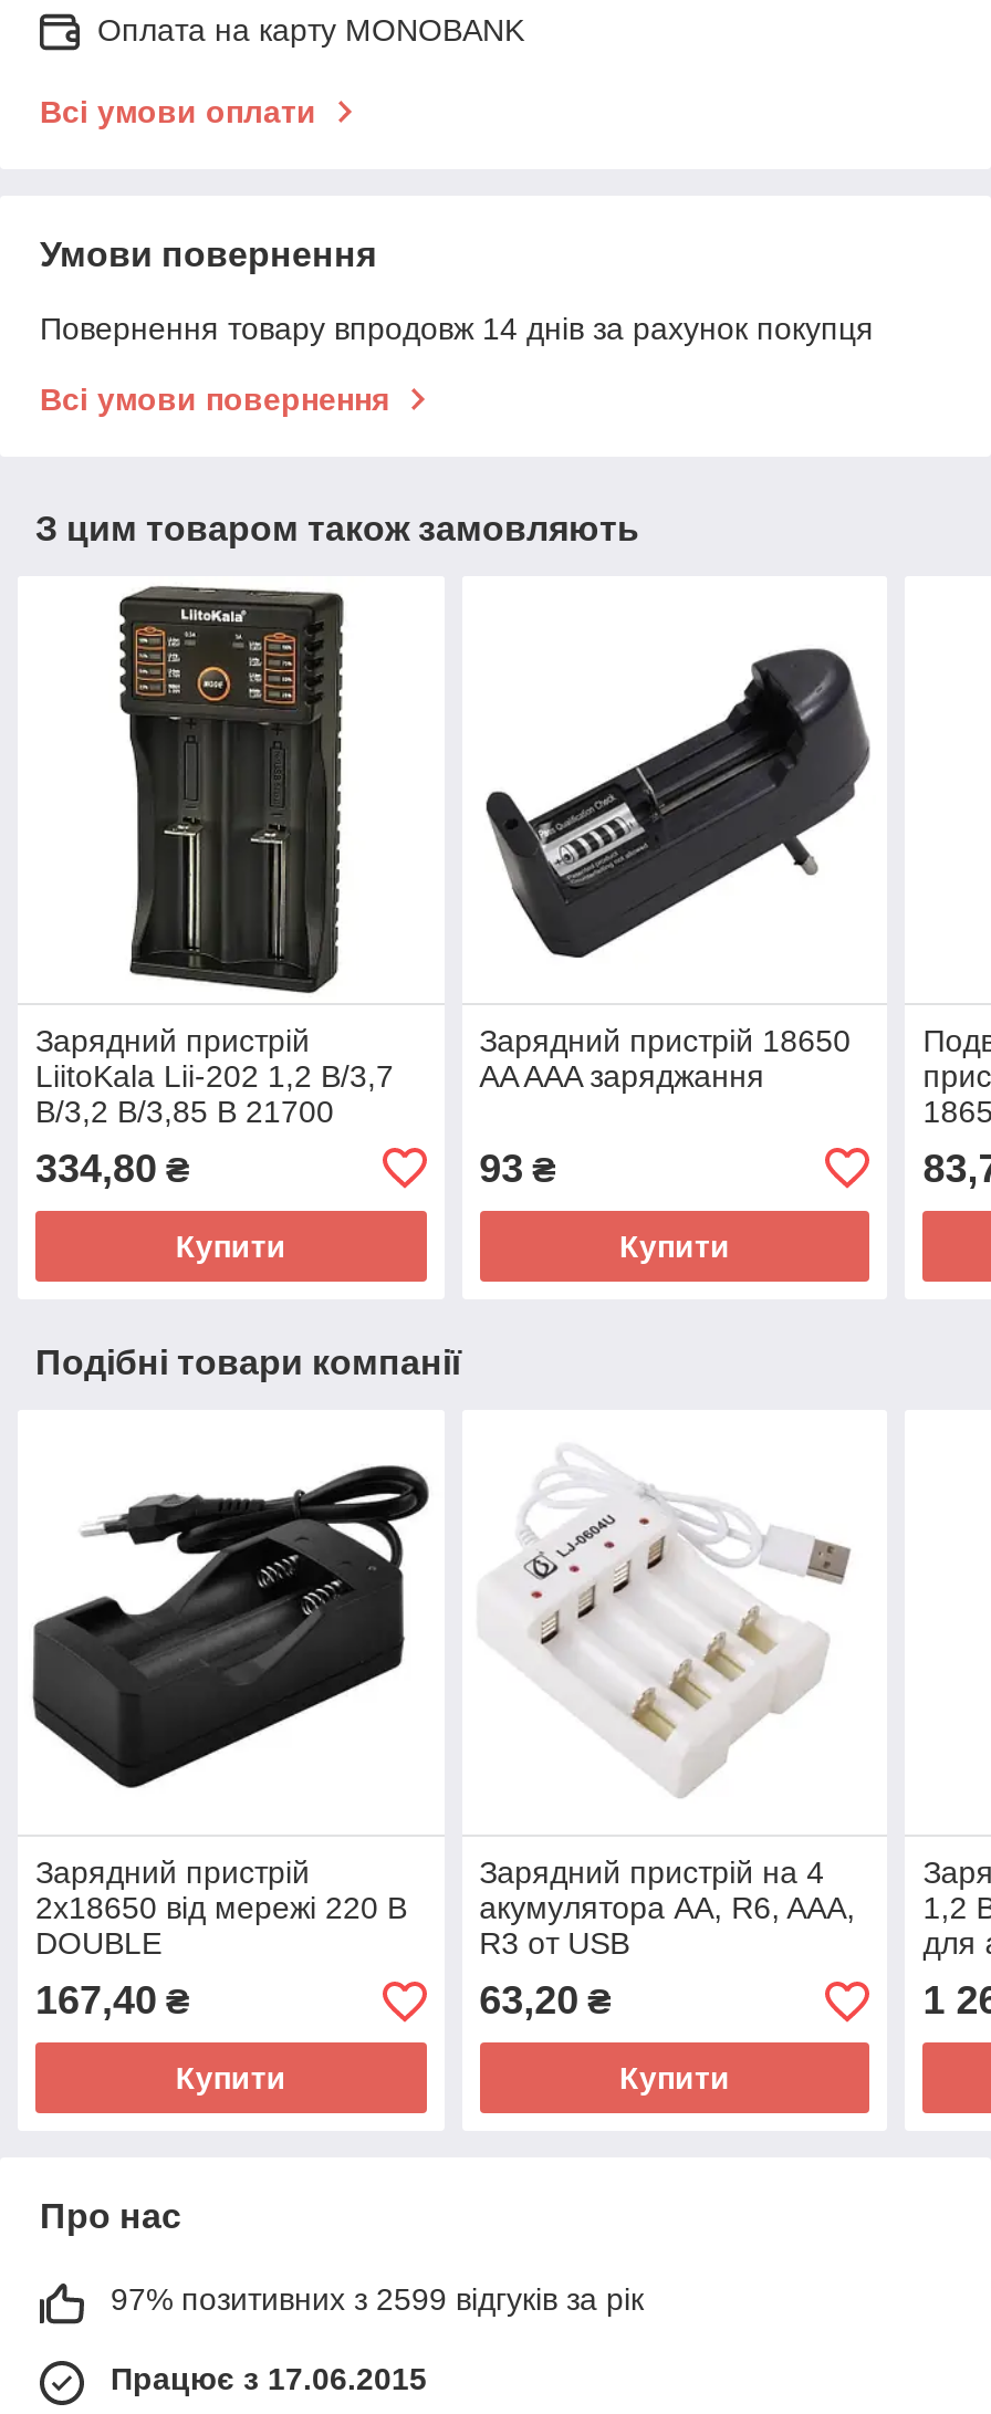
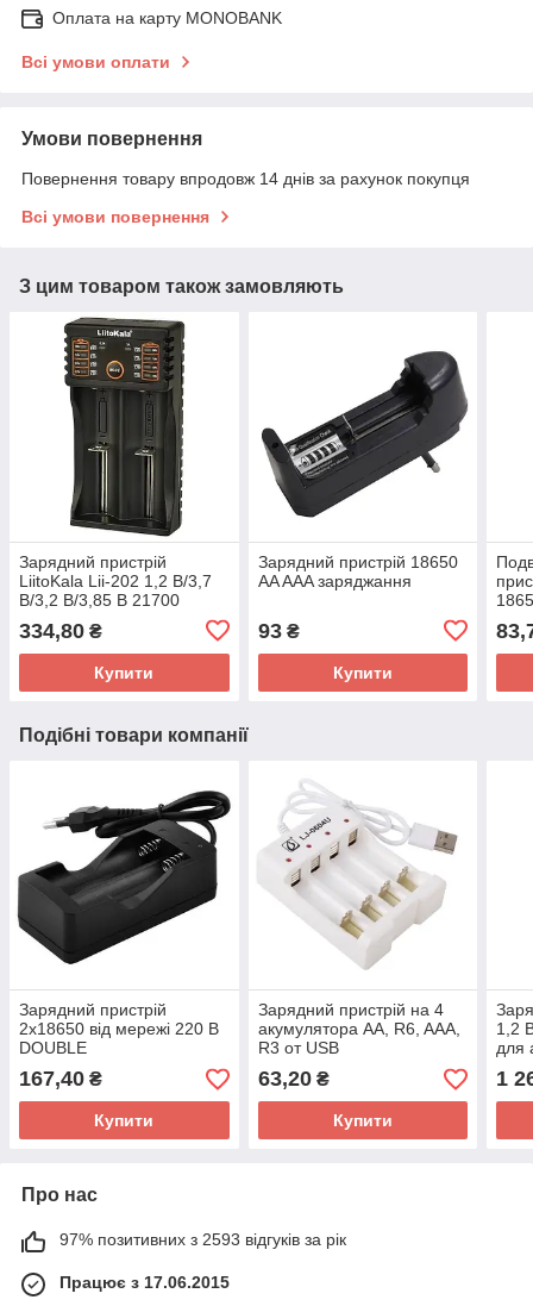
[111,2282,644,2318] 97% позитивних з 2599 відгуків за рік -> [59,1230,346,1249] 97% позитивних з 2593 відгуків за рік

